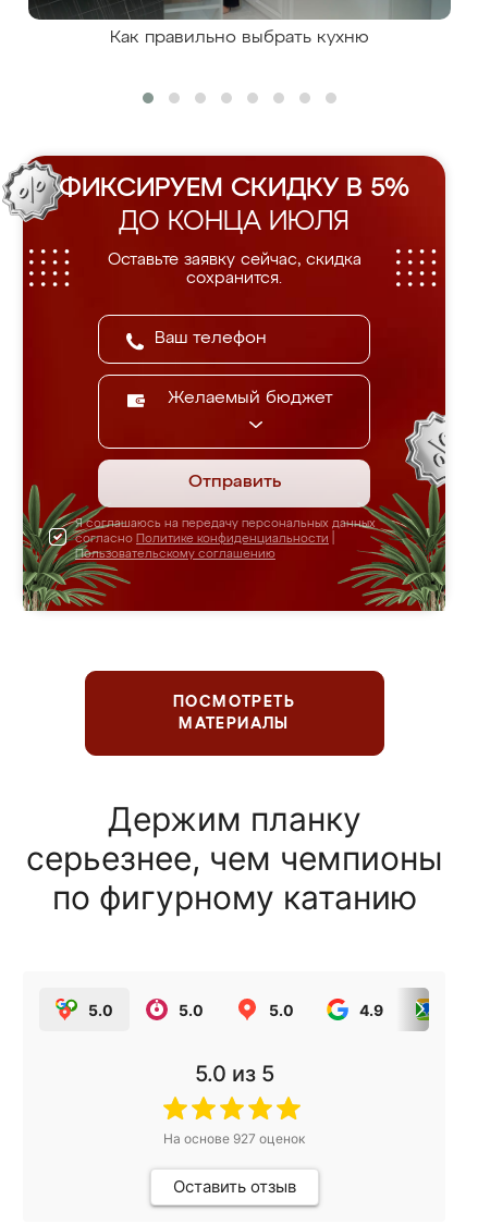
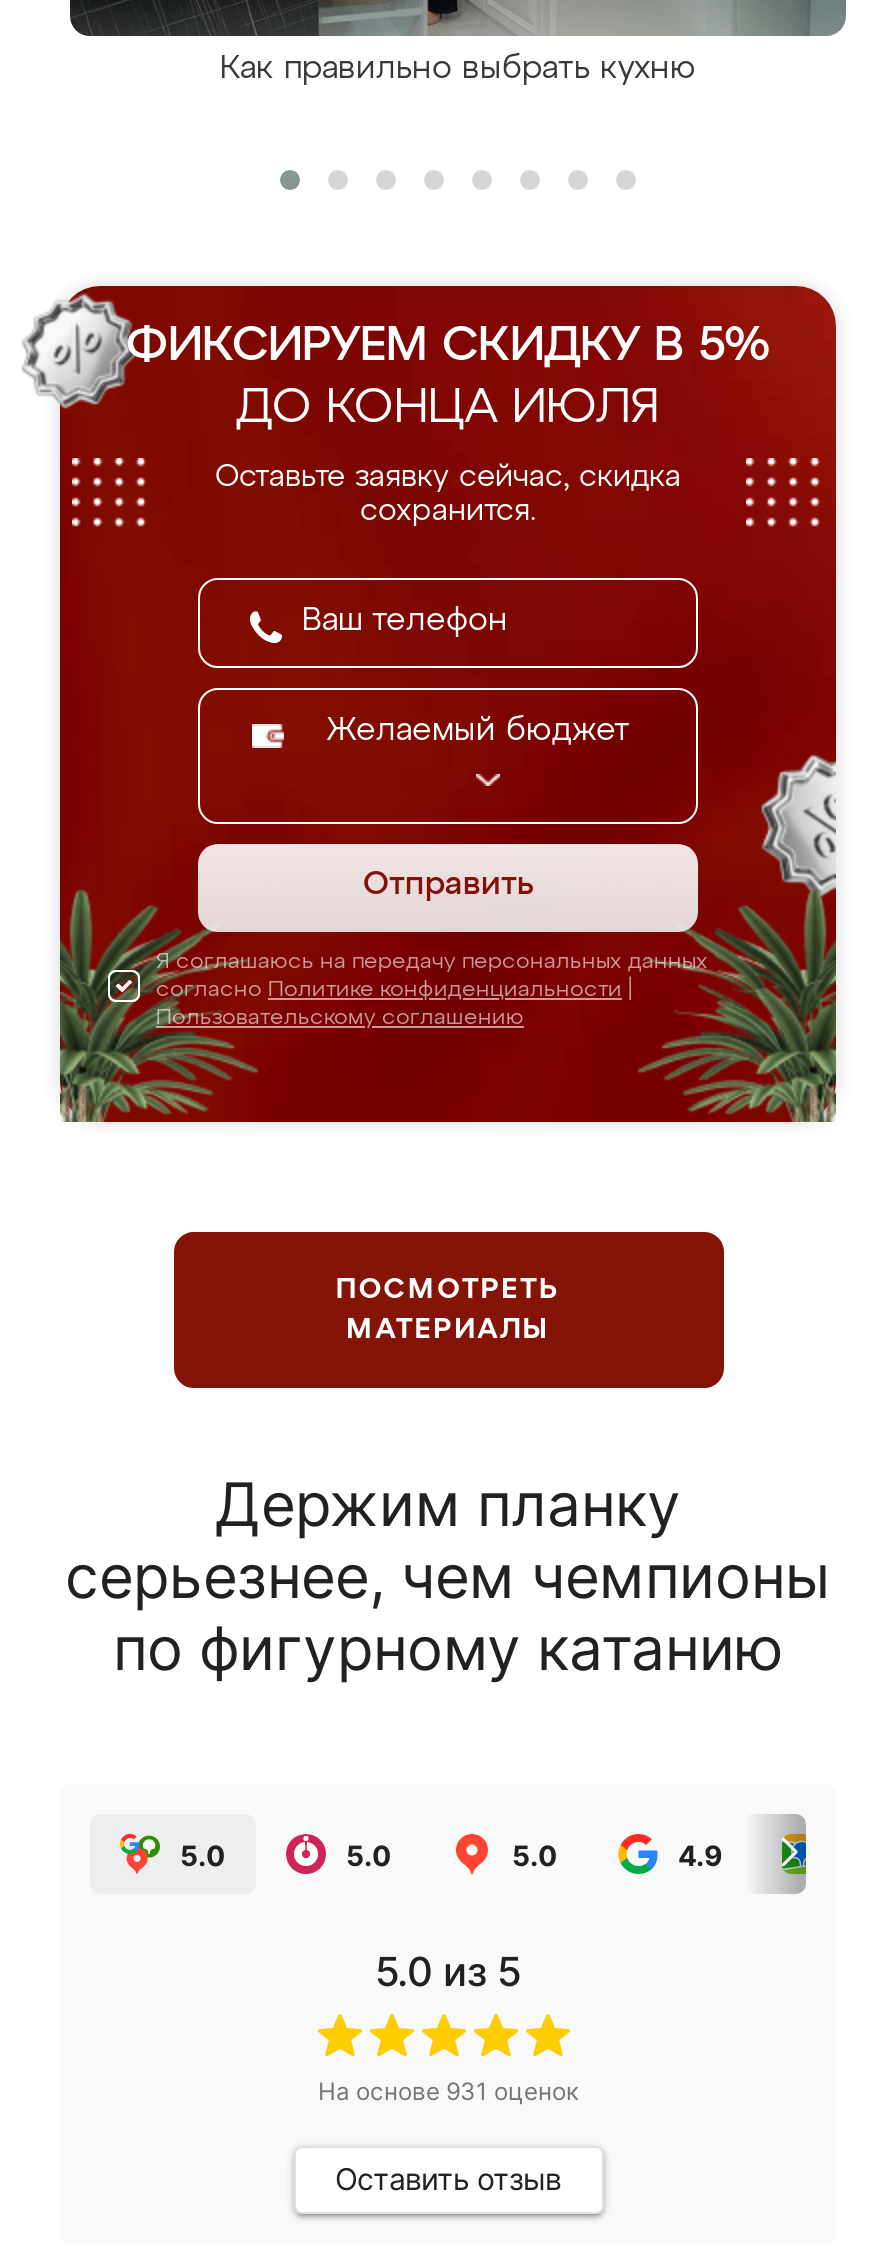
[163,1130,305,1147] На основе 927 оценок -> [318,2076,578,2106] На основе 931 оценок

